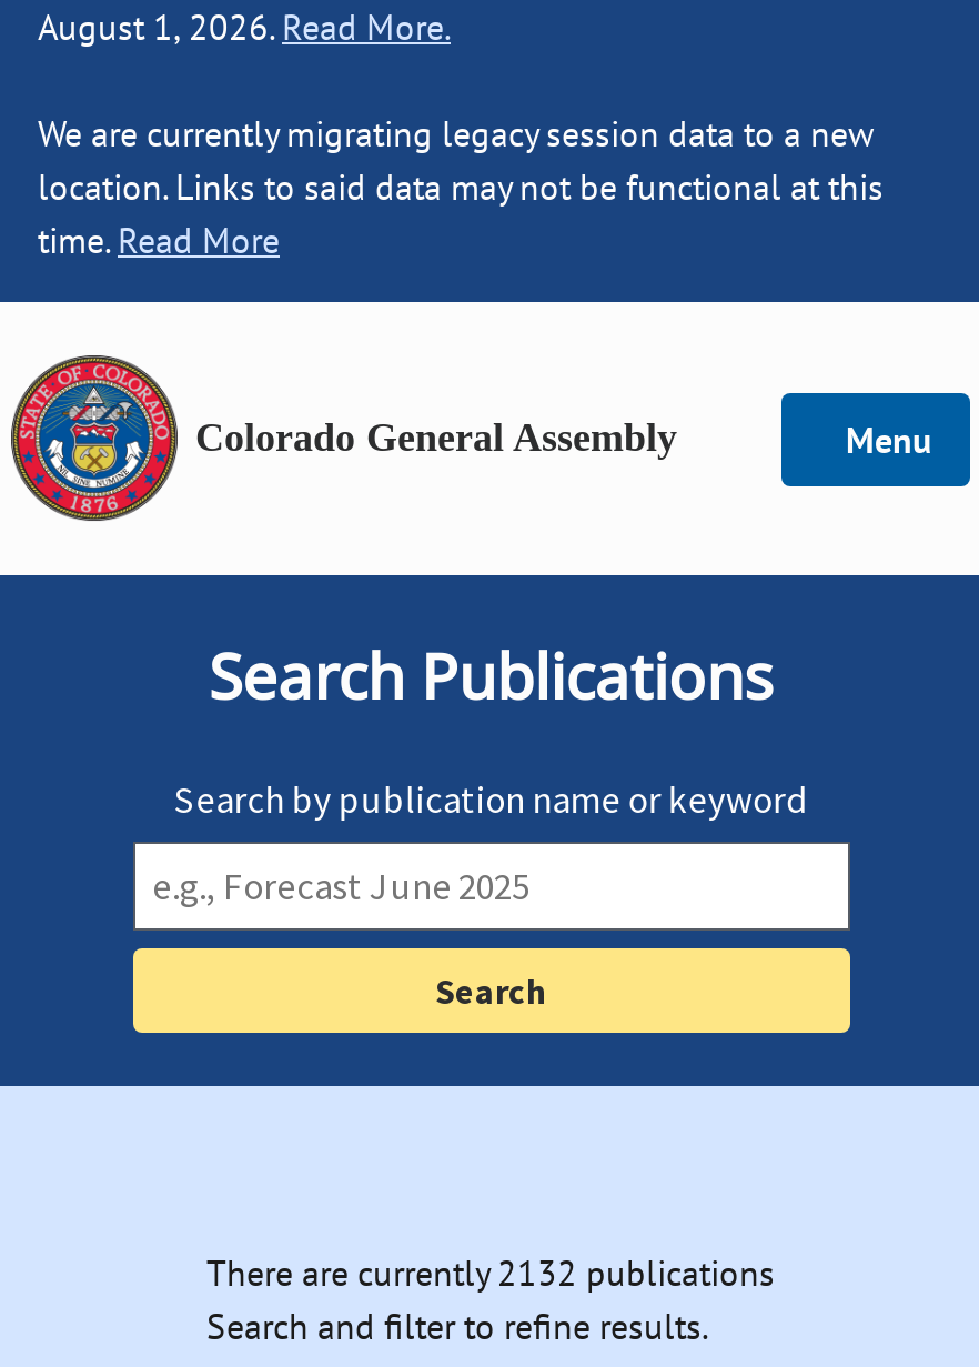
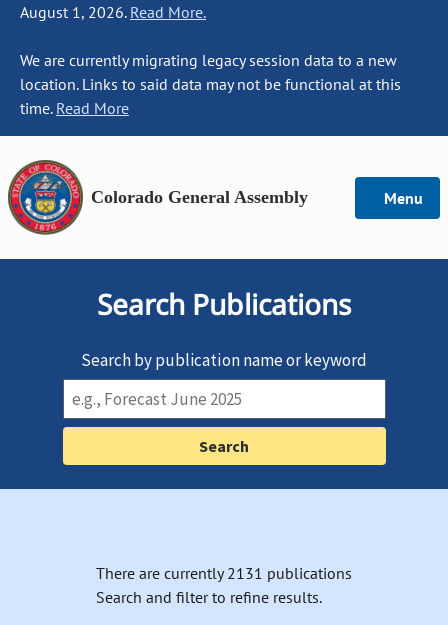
[206,1250,775,1295] There are currently 2132 publications -> [96,563,352,583] There are currently 2131 publications

